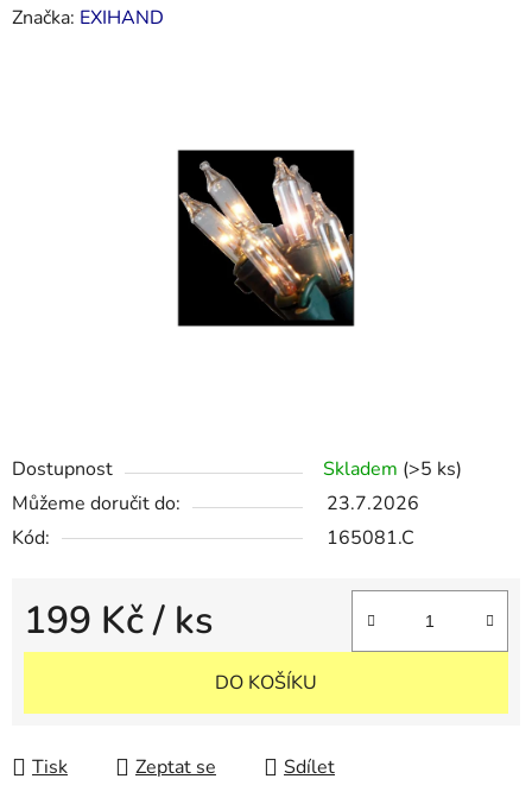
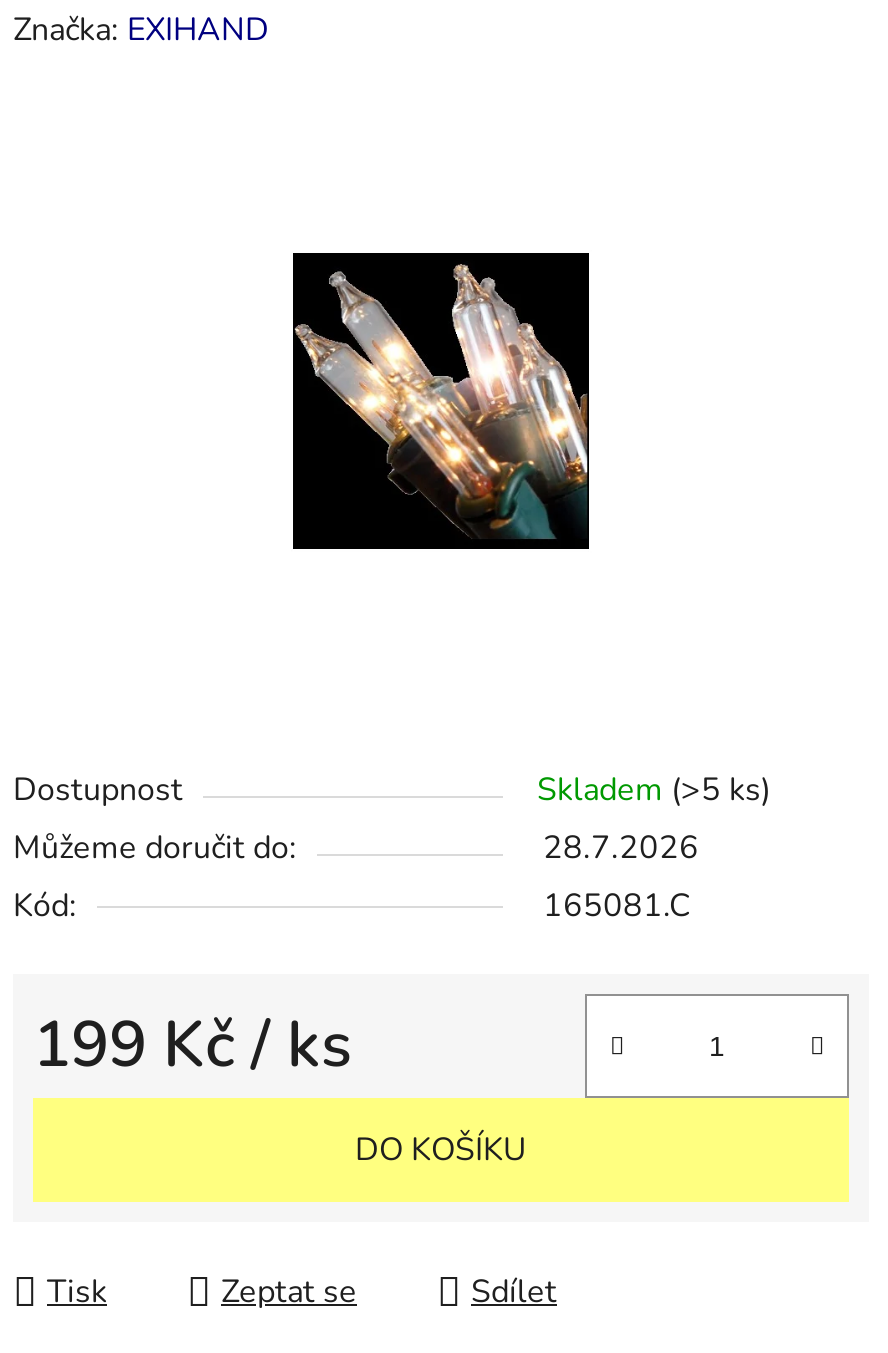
[327,491,419,517] 23.7.2026 -> [543,826,699,870] 28.7.2026

